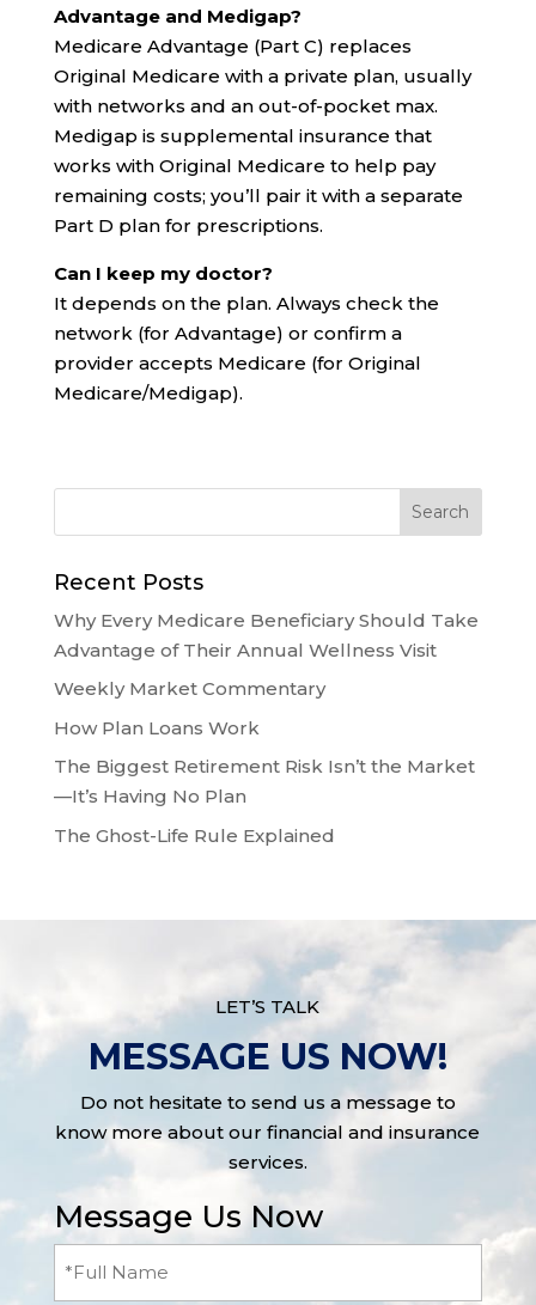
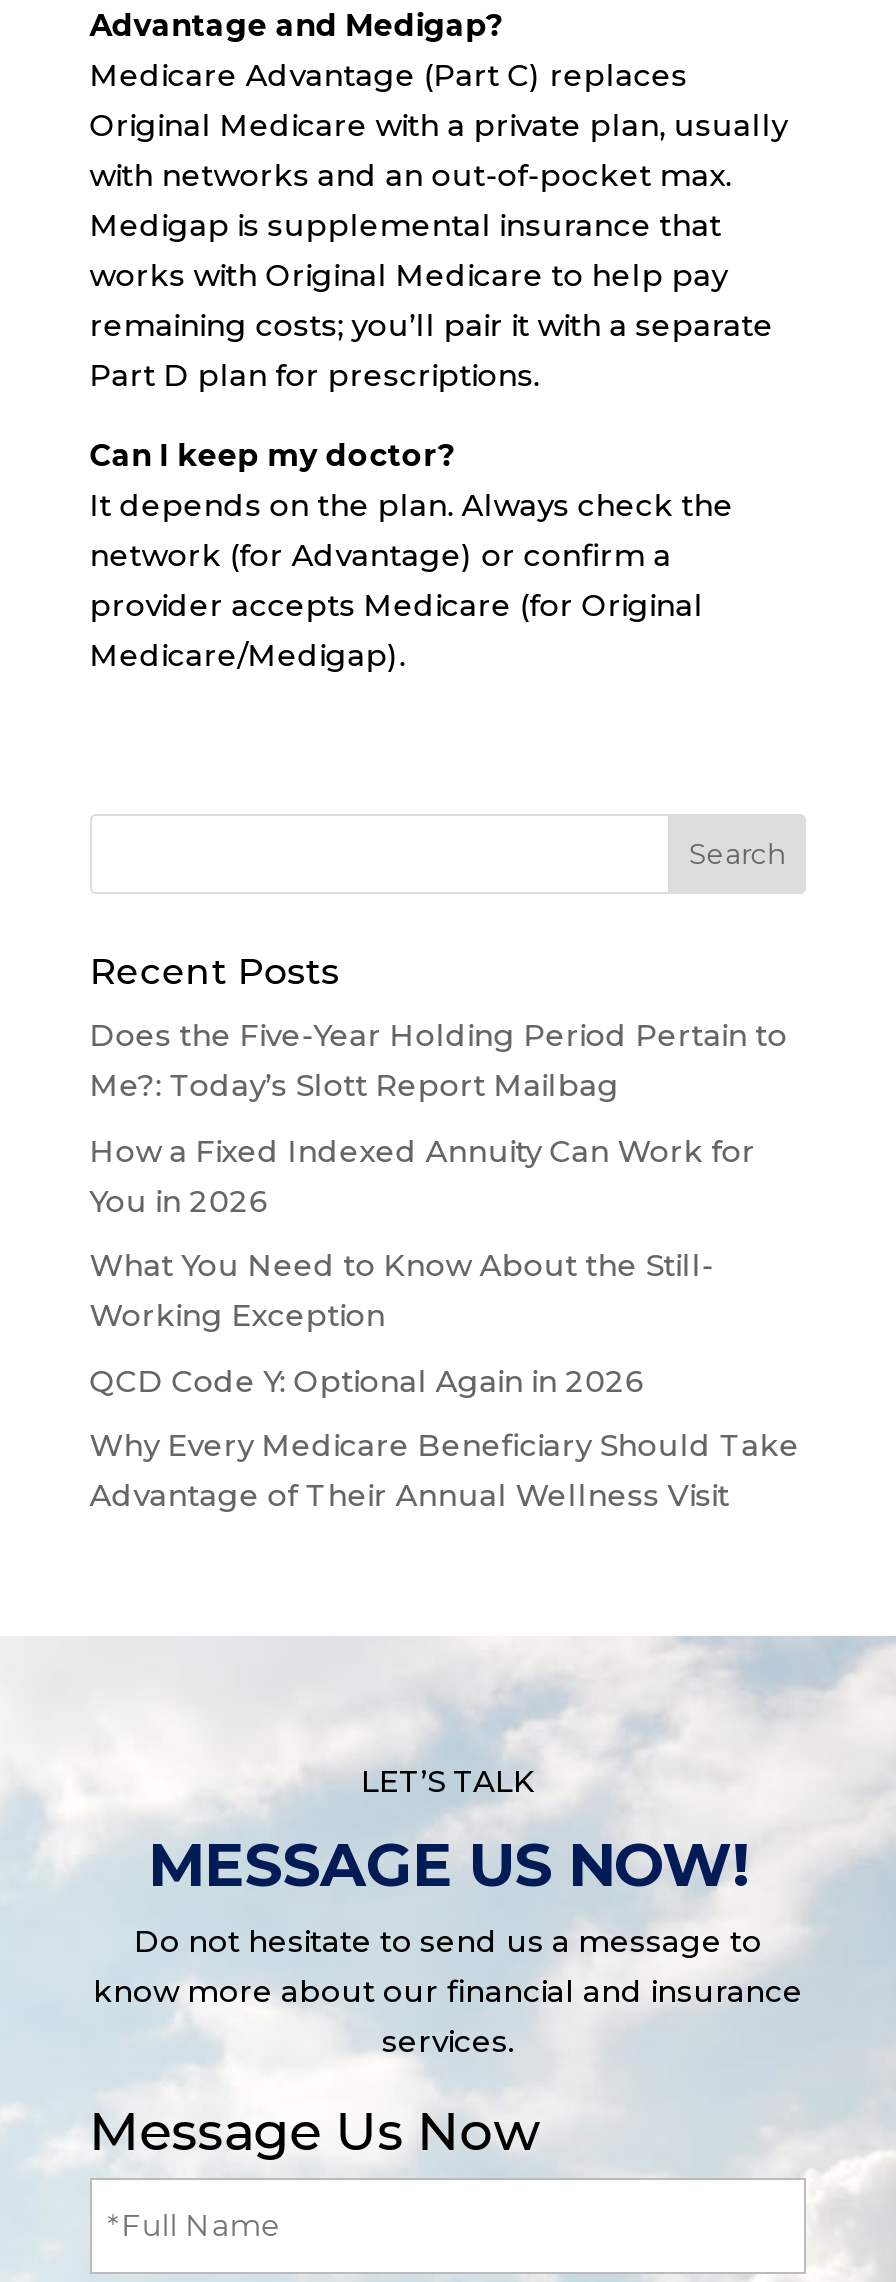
none -> [90,1017,788,1400] Does the Five-Year Holding Period Pertain to | Me?: Today’s Slott Report Mailbag | How a Fixed Indexed Annuity Can Work for | You in 2026 | What You Need to Know About the Still- | Working Exception | QCD Code Y: Optional Again in 2026
moved [54,608,478,661] -> [90,1427,800,1515]: Why Every Medicare Beneficiary Should Take | Advantage of Their Annual Wellness Visit
[54,677,475,846] Weekly Market Commentary | How Plan Loans Work | The Biggest Retirement Risk Isn’t the Market | —It’s Having No Plan | The Ghost-Life Rule Explained -> none

